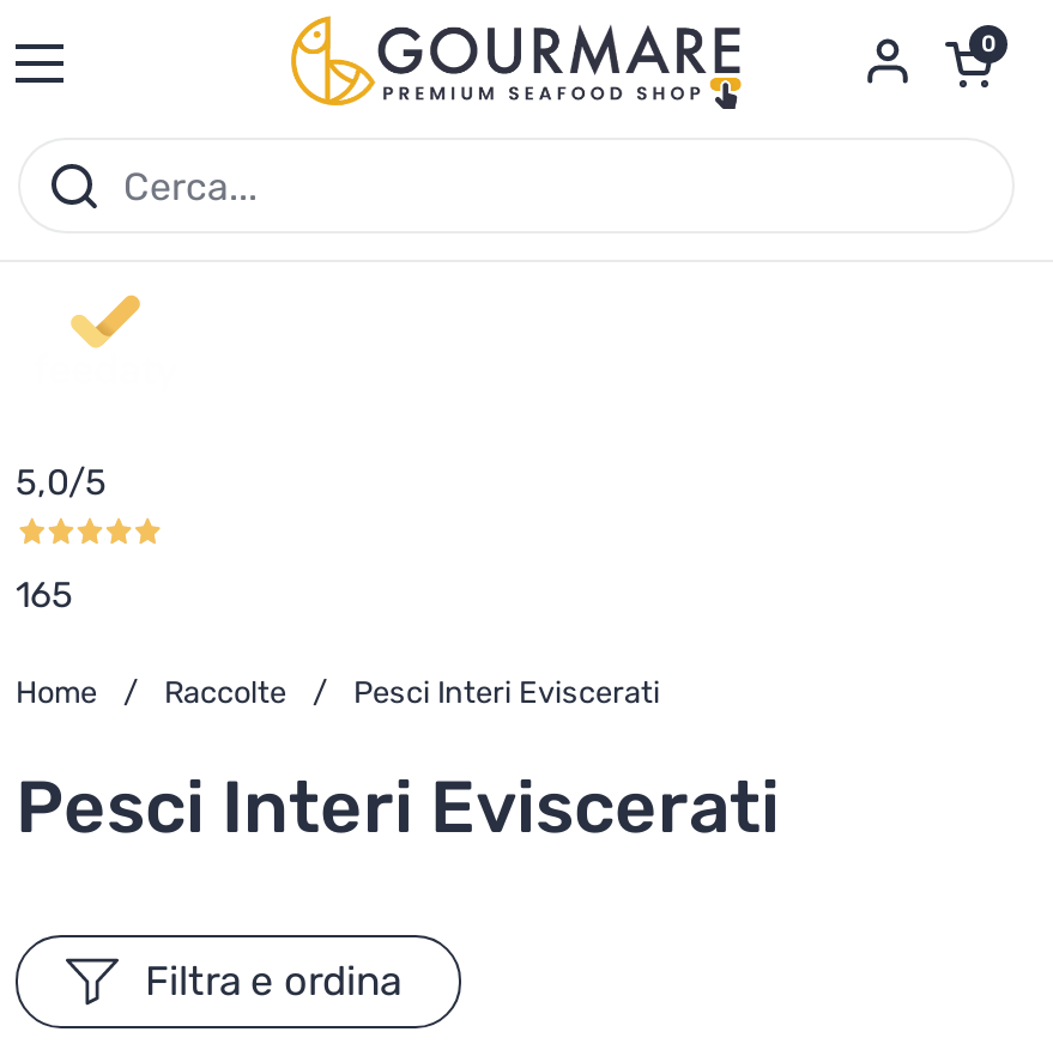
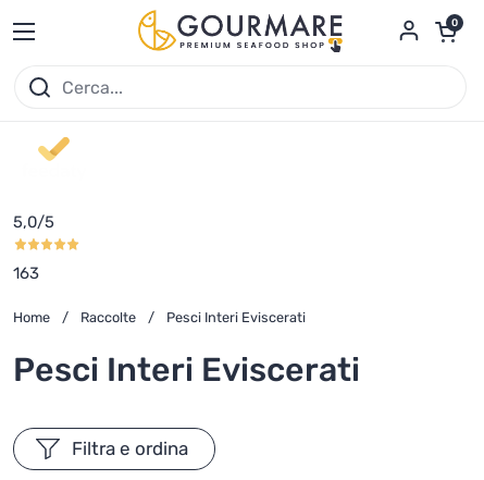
[16,573,73,616] 165 -> [13,263,39,283] 163

